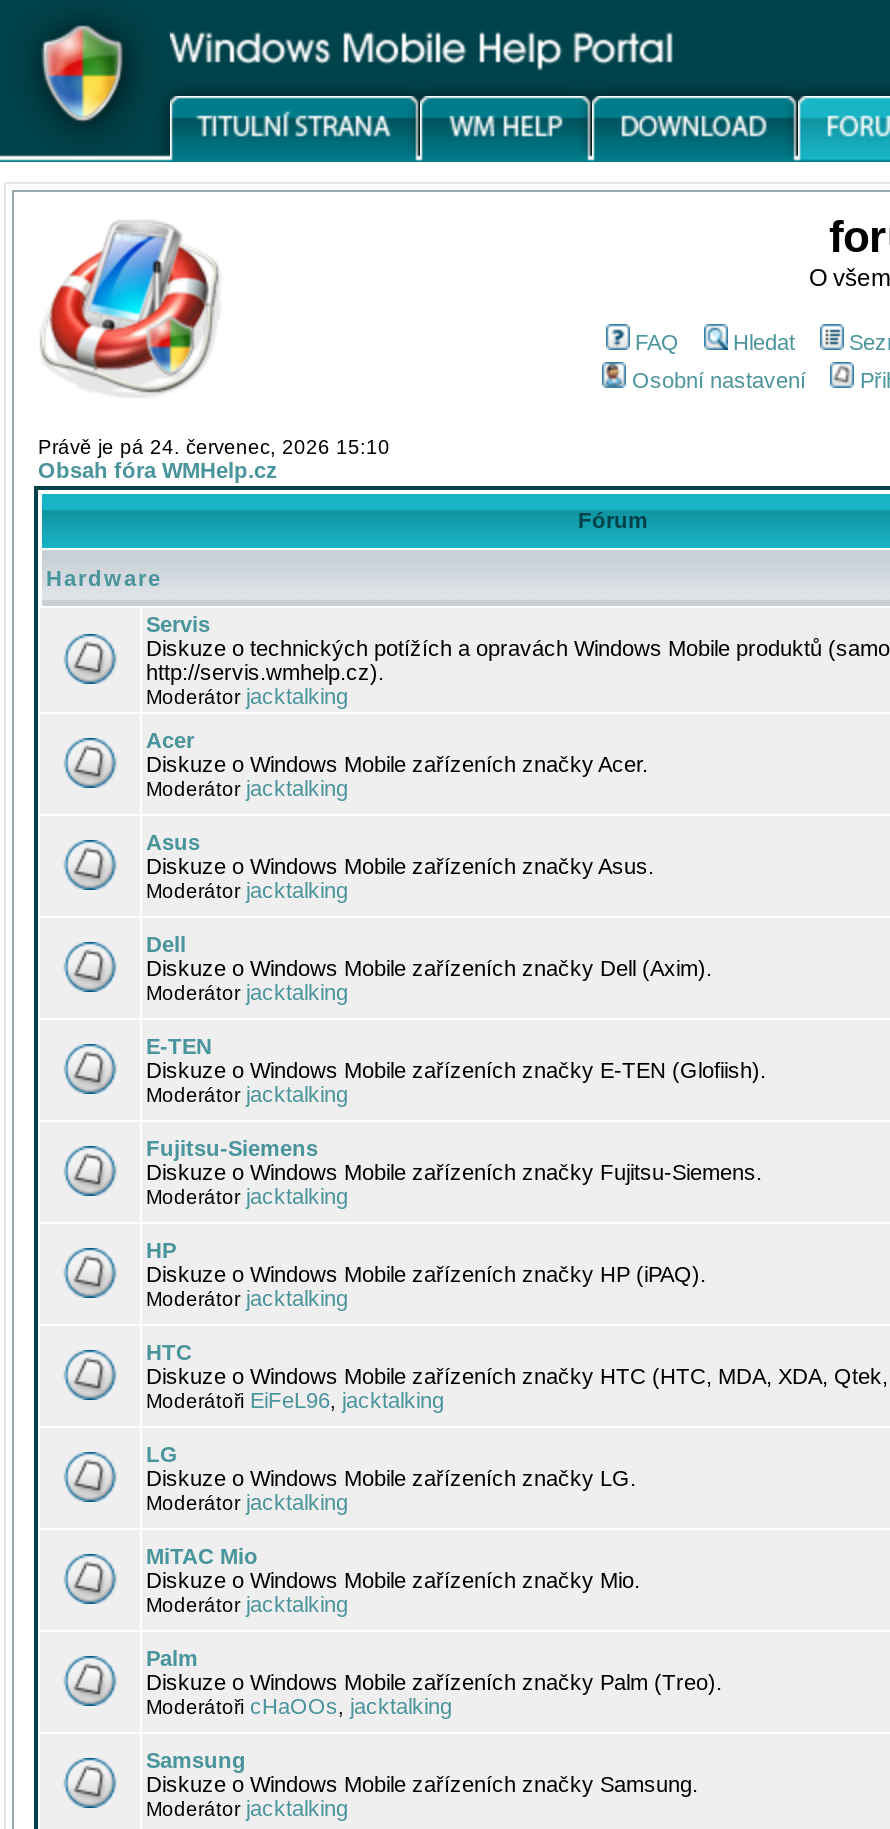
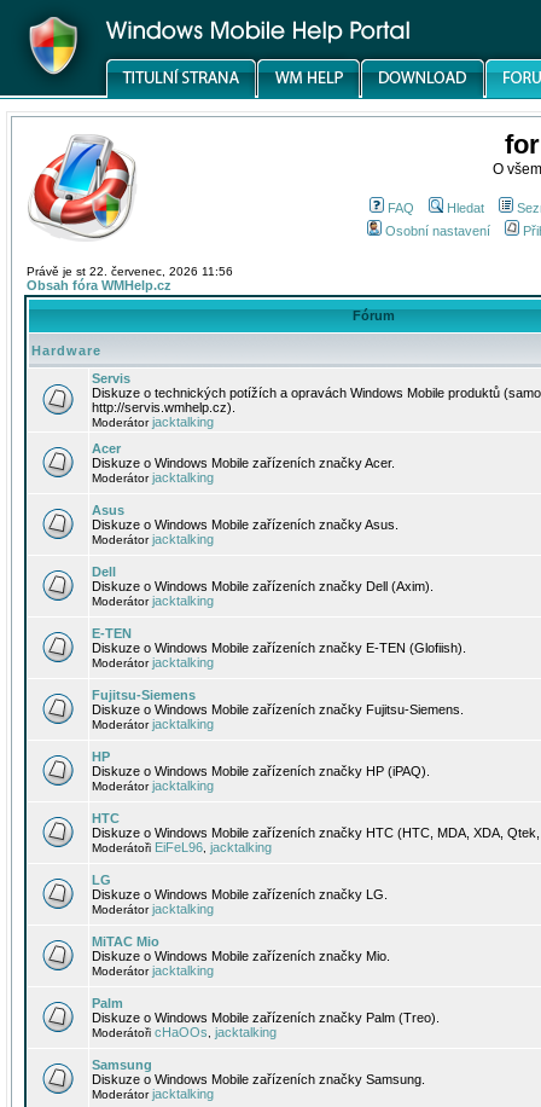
[38,436,390,458] Právě je pá 24. červenec, 2026 15:10 -> [27,265,233,278] Právě je st 22. červenec, 2026 11:56

